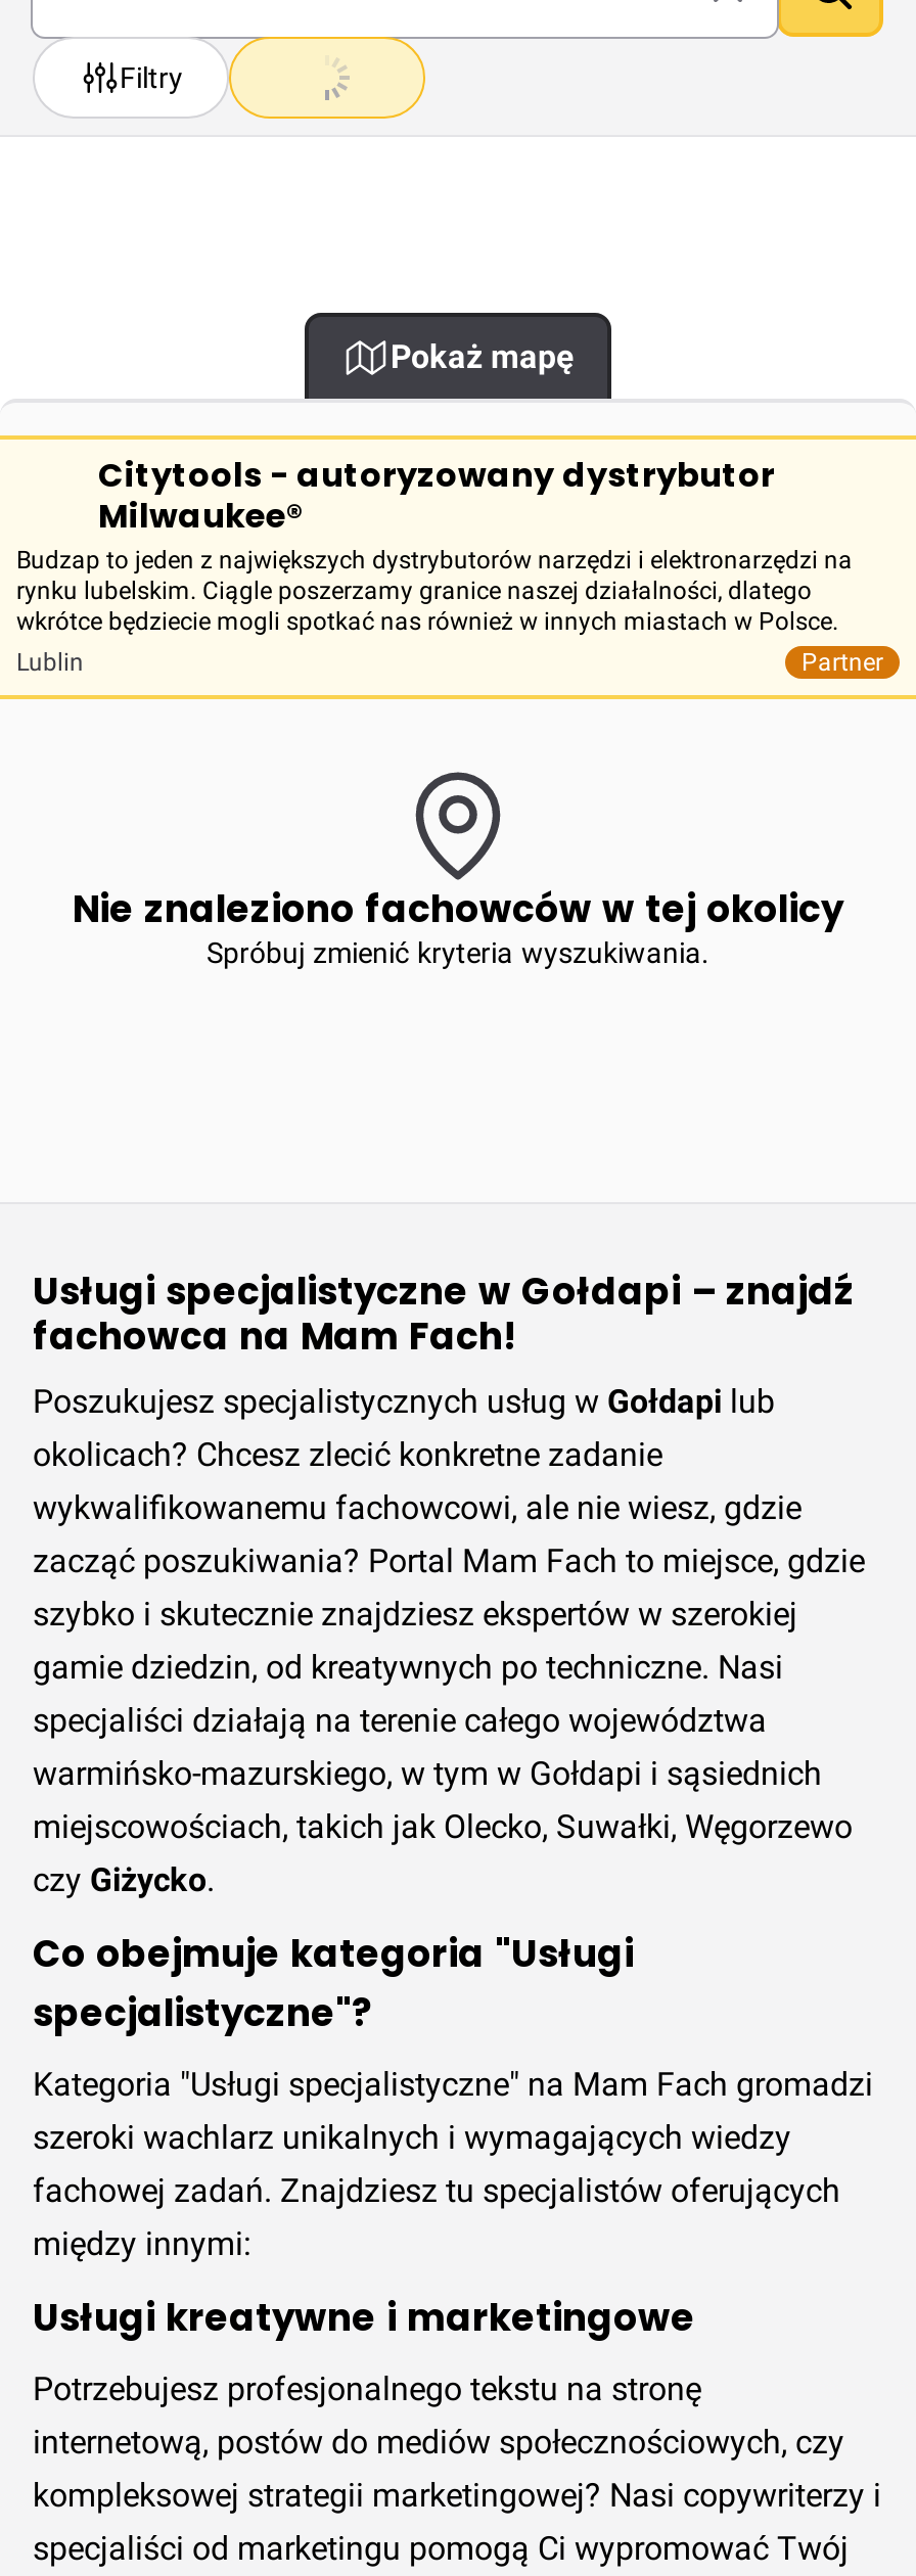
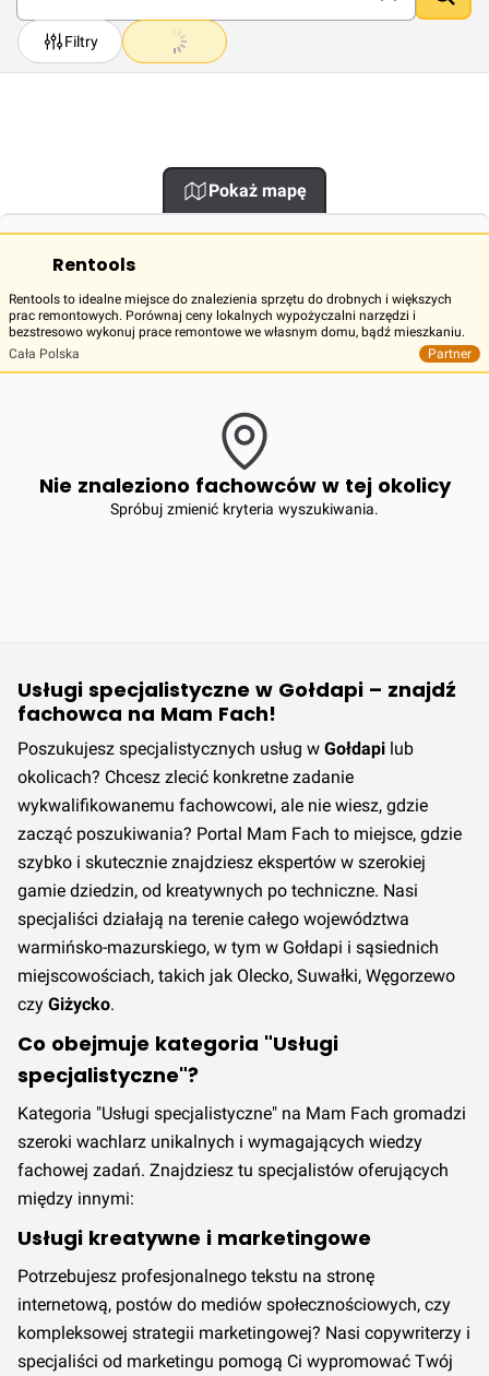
[16,452,853,677] Citytools - autoryzowany dystrybutor | Milwaukee® | Budzap to jeden z największych dystrybutorów narzędzi i elektronarzędzi na | rynku lubelskim. Ciągle poszerzamy granice naszej działalności, dlatego | wkrótce będziecie mogli spotkać nas również w innych miastach w Polsce. | Lublin -> [9,252,465,361] Rentools | Rentools to idealne miejsce do znalezienia sprzętu do drobnych i większych | prac remontowych. Porównaj ceny lokalnych wypożyczalni narzędzi i | bezstresowo wykonuj prace remontowe we własnym domu, bądź mieszkaniu. | Cała Polska

